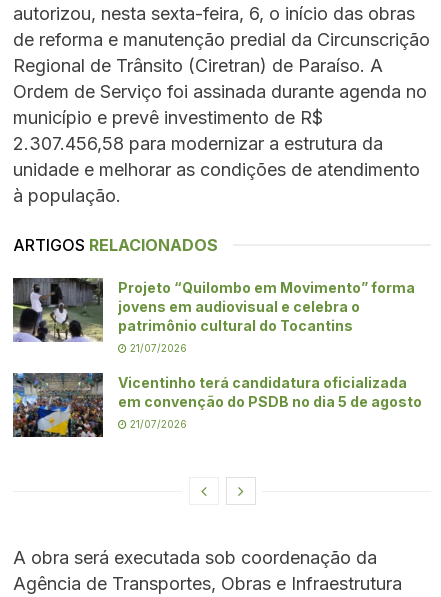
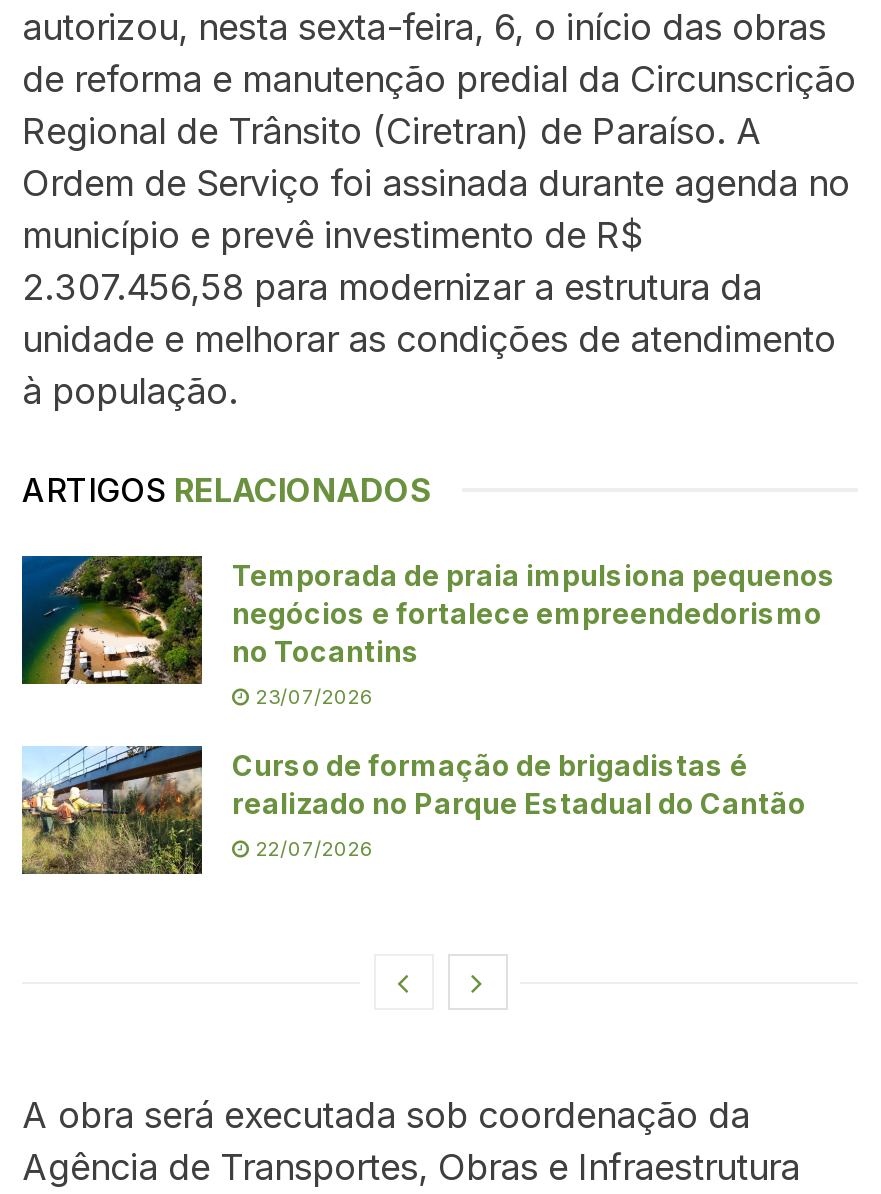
[12,277,415,343] [image] | Projeto “Quilombo em Movimento” forma | jovens em audiovisual e celebra o | patrimônio cultural do Tocantins -> [20,554,836,686] [image] | Temporada de praia impulsiona pequenos | negócios e fortalece empreendedorismo | no Tocantins
[127,342,187,354] 21/07/2026 -> [250,683,374,707] 23/07/2026
[12,372,422,438] [image] | Vicentinho terá candidatura oficializada | em convenção do PSDB no dia 5 de agosto -> [20,746,806,874] [image] | Curso de formação de brigadistas é | realizado no Parque Estadual do Cantão
[127,418,187,430] 21/07/2026 -> [250,835,374,859] 22/07/2026

